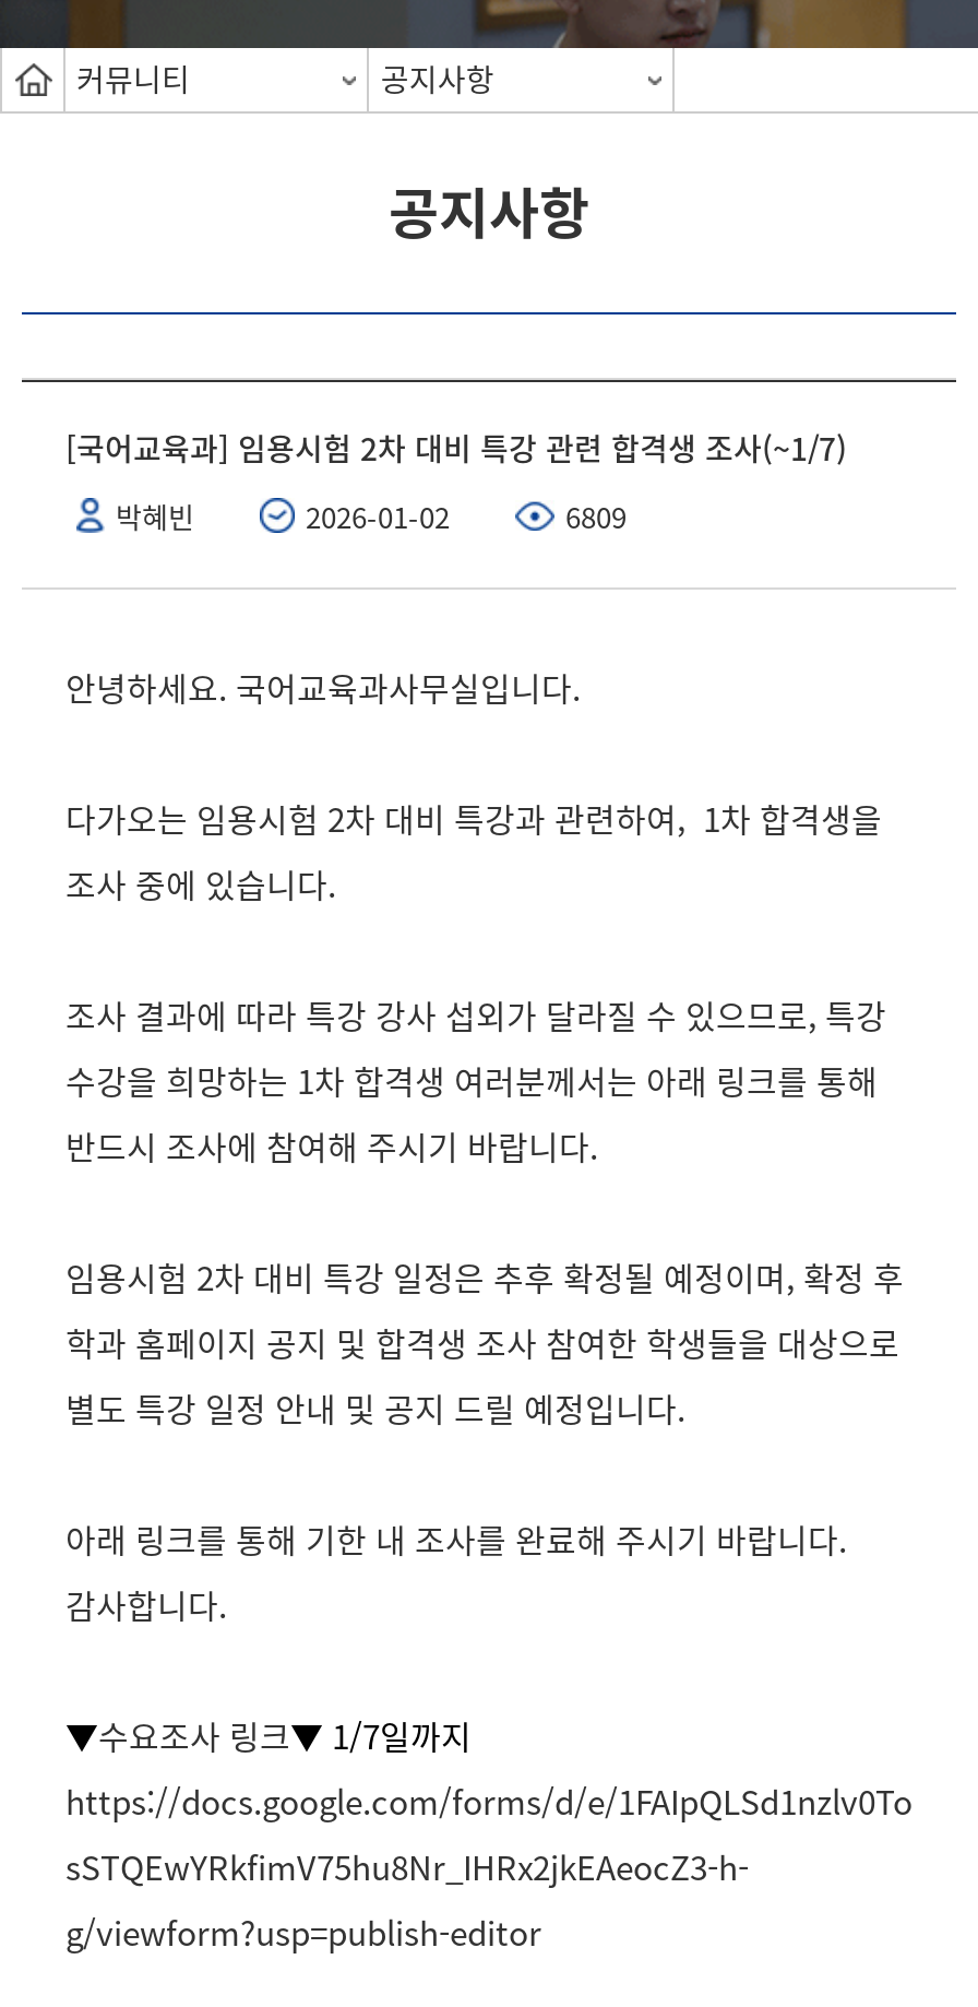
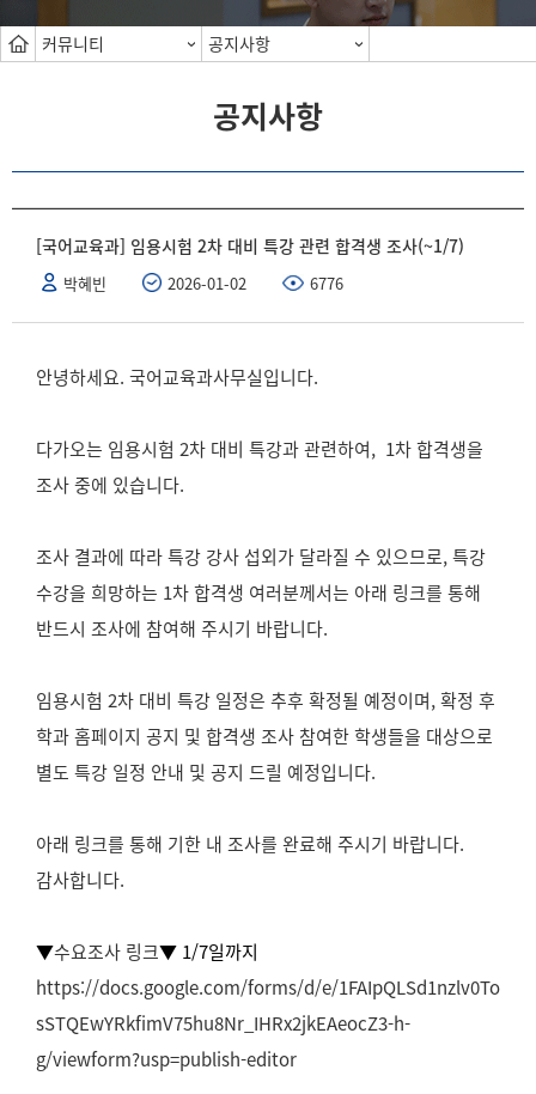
[565,495,627,537] 6809 -> [310,271,343,294] 6776

